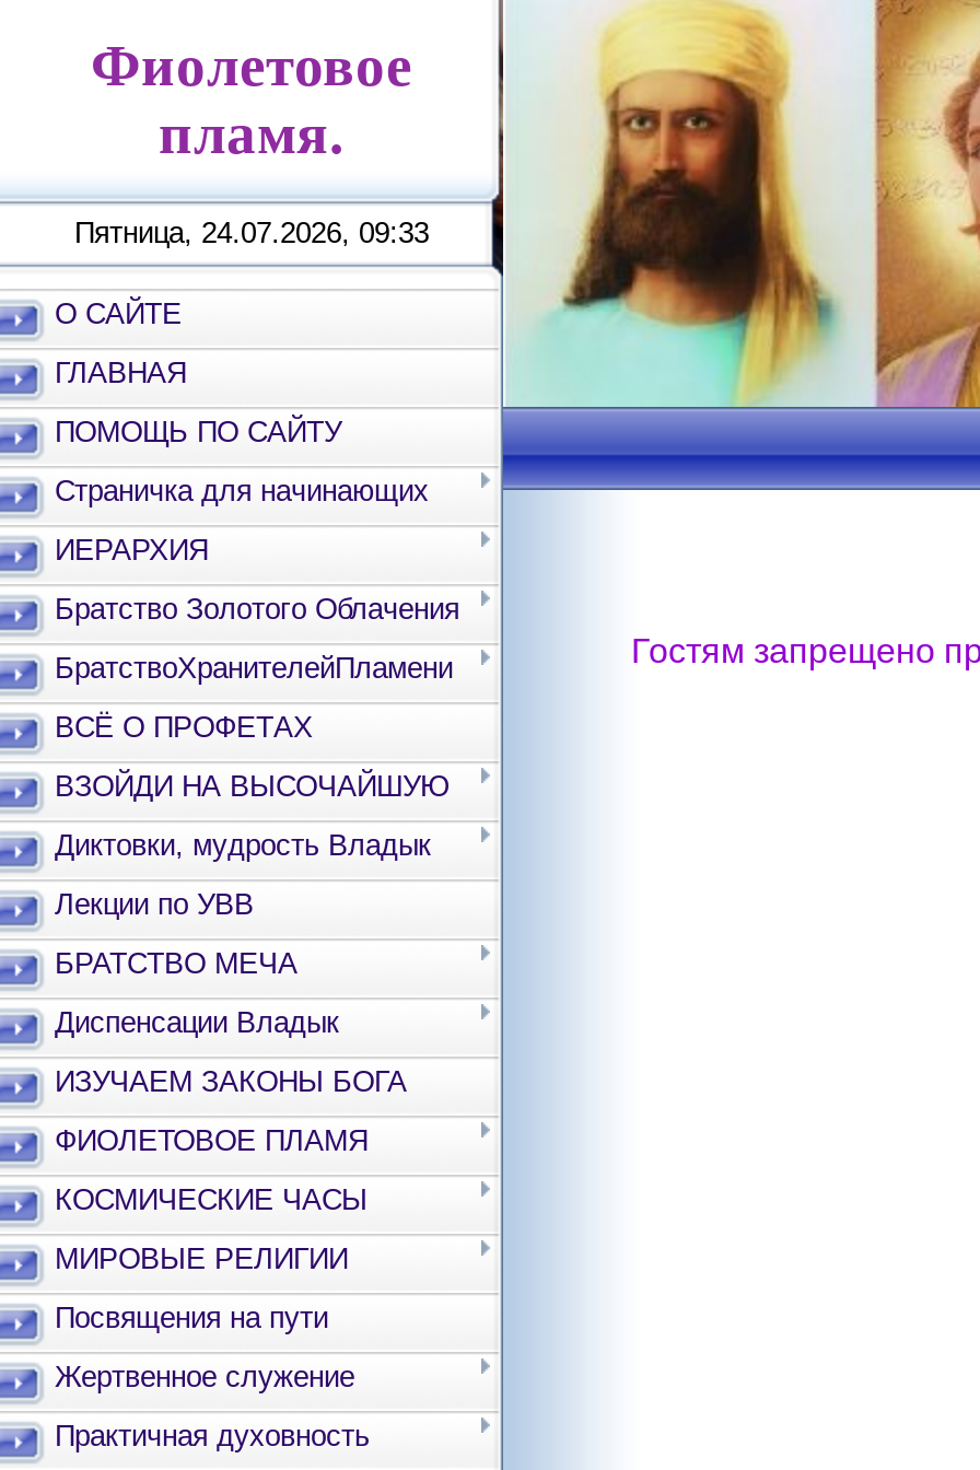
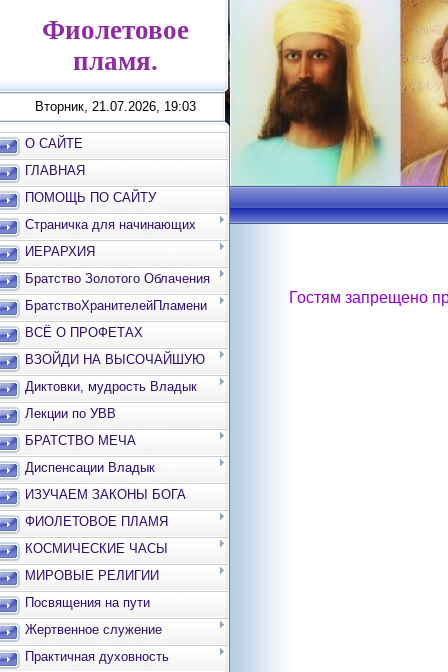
[74,217,429,249] Пятница, 24.07.2026, 09:33 -> [34,99,195,114] Вторник, 21.07.2026, 19:03

